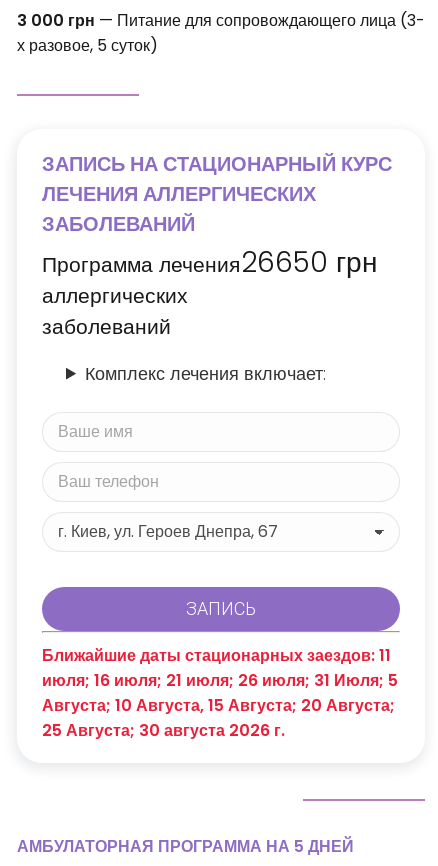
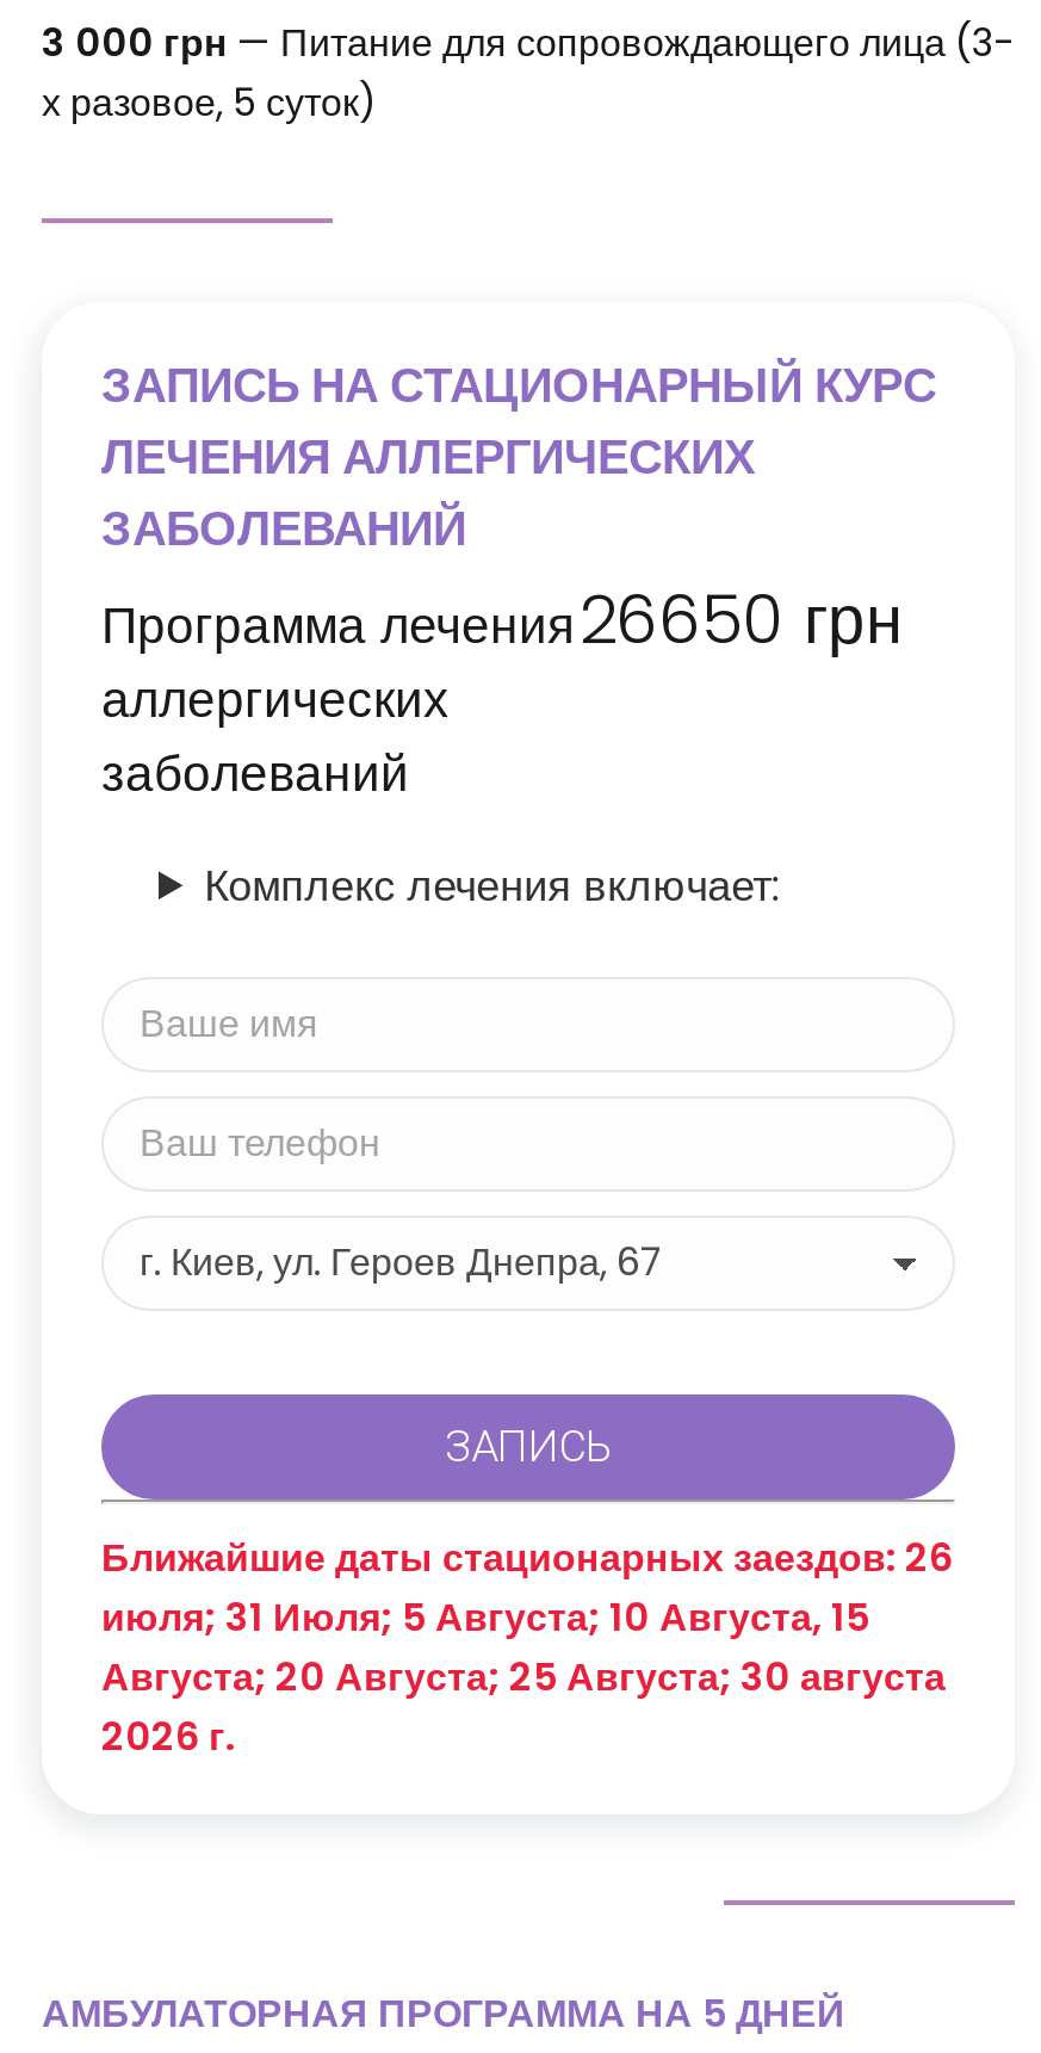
[42,644,398,742] Ближайшие даты стационарных заездов: 11 | июля; 16 июля; 21 июля; 26 июля; 31 Июля; 5 | Августа; 10 Августа, 15 Августа; 20 Августа; | 25 Августа; 30 августа 2026 г. -> [101,1530,953,1763] Ближайшие даты стационарных заездов: 26 | июля; 31 Июля; 5 Августа; 10 Августа, 15 | Августа; 20 Августа; 25 Августа; 30 августа | 2026 г.

